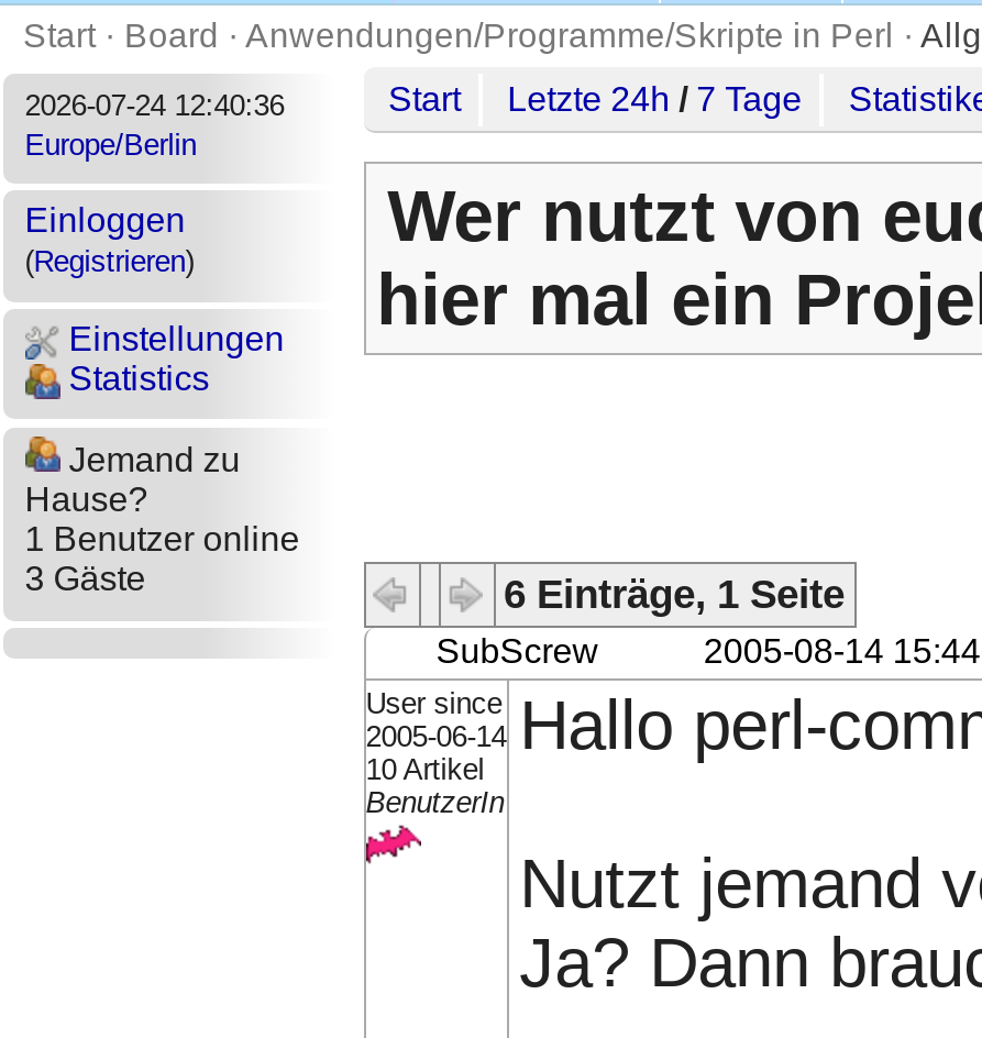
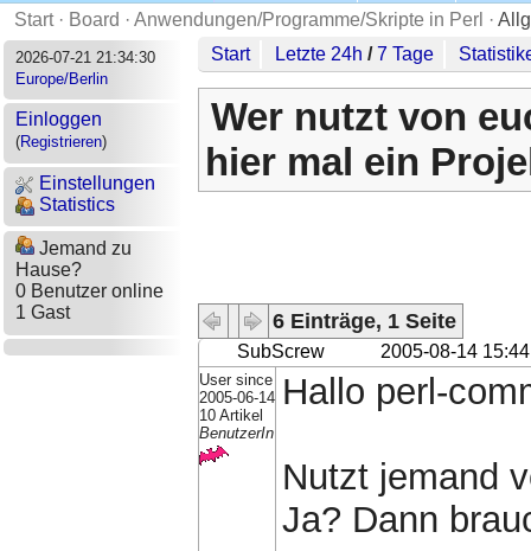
[25,88,284,121] 2026-07-24 12:40:36 -> [15,48,155,66] 2026-07-21 21:34:30
[25,521,300,598] 1 Benutzer online | 3 Gäste -> [15,281,163,323] 0 Benutzer online | 1 Gast

